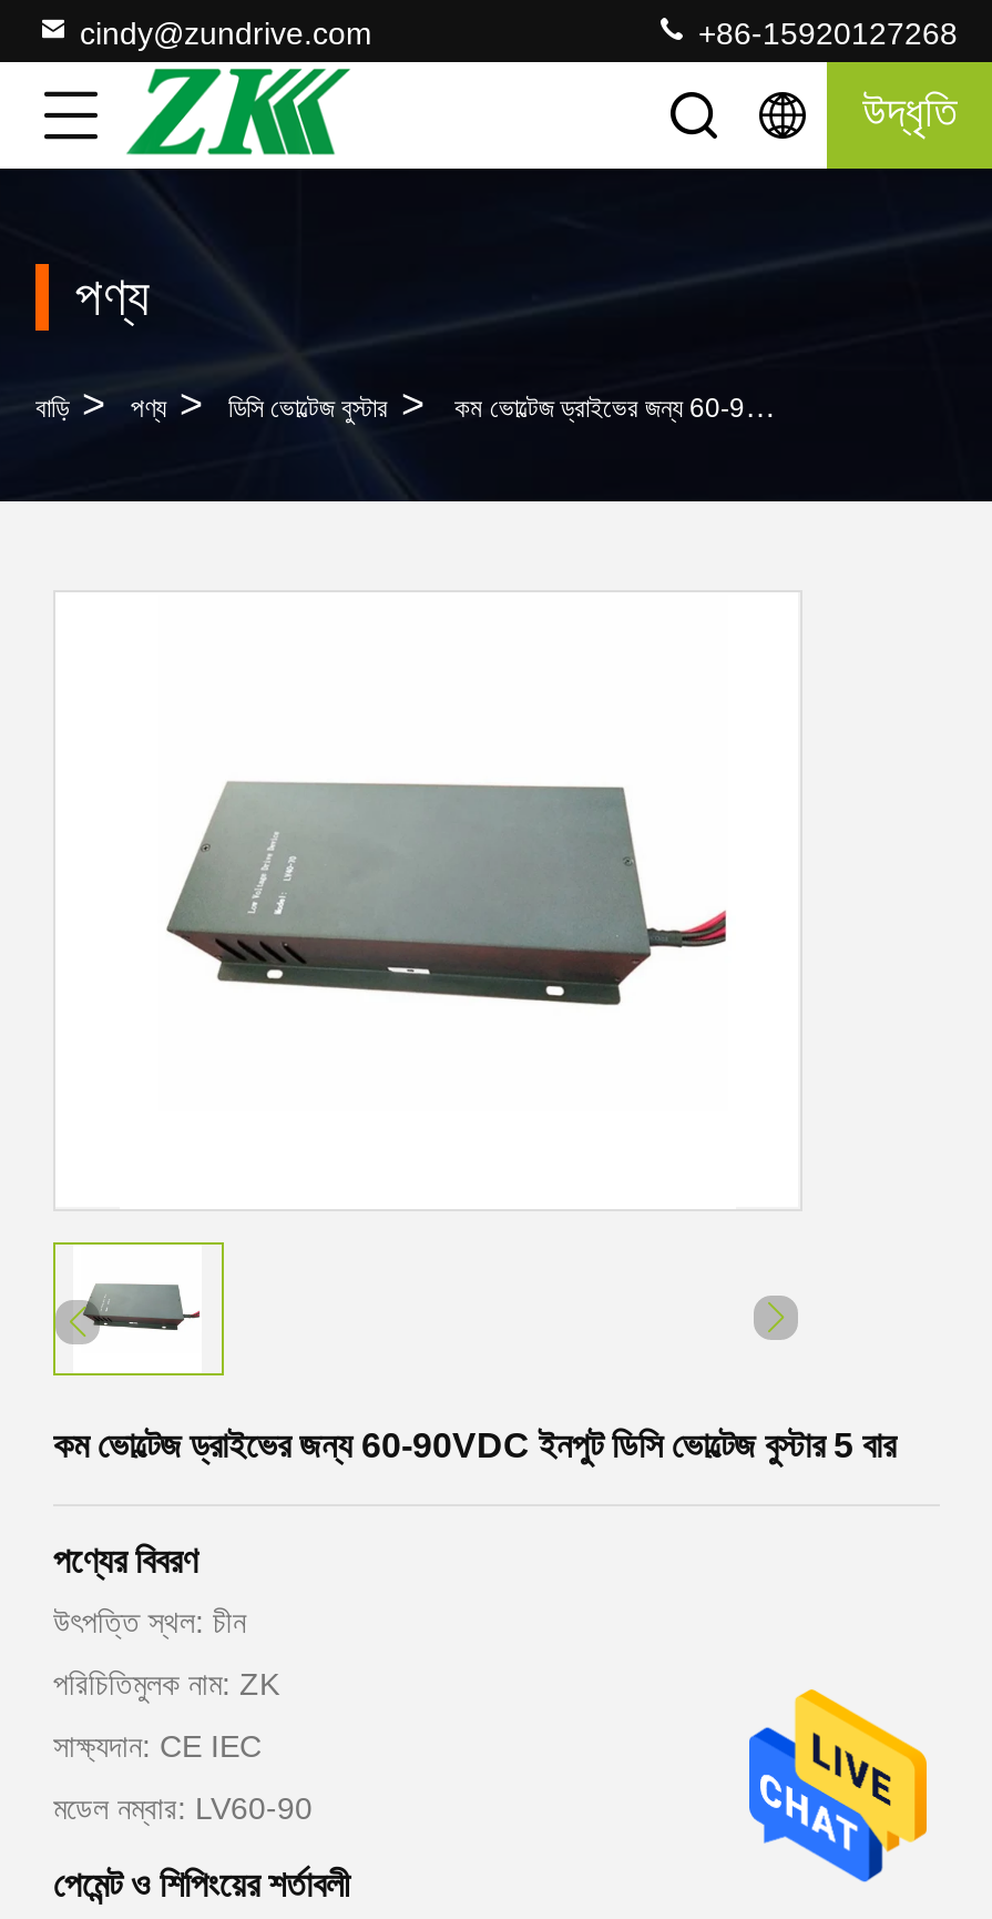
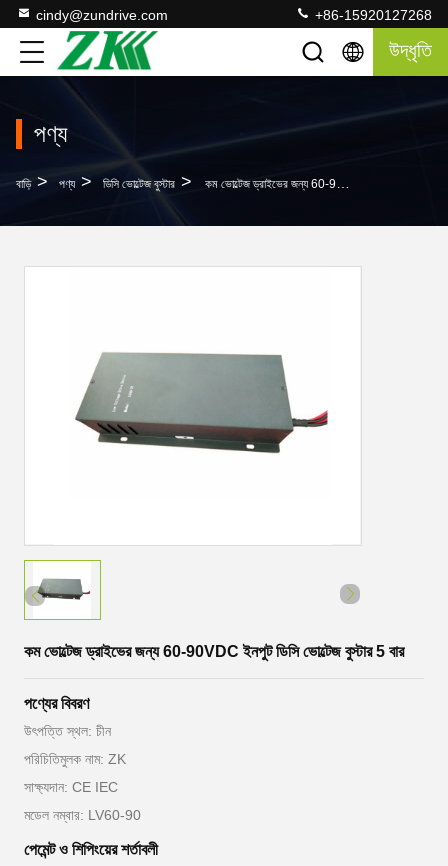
[747,1688,929,1884] [image] -> none

